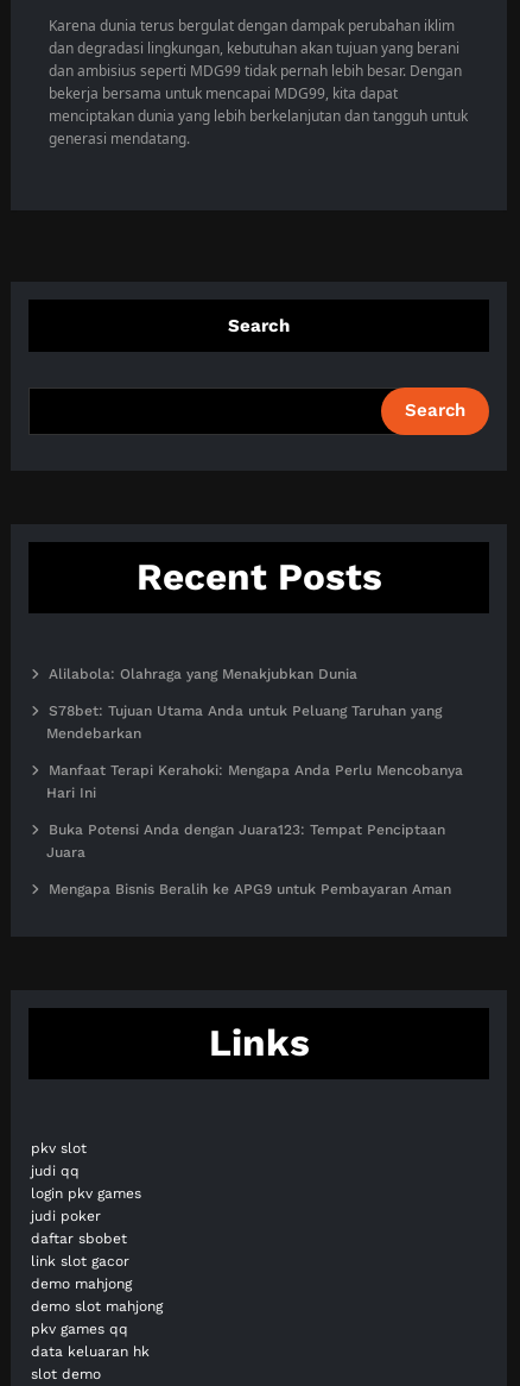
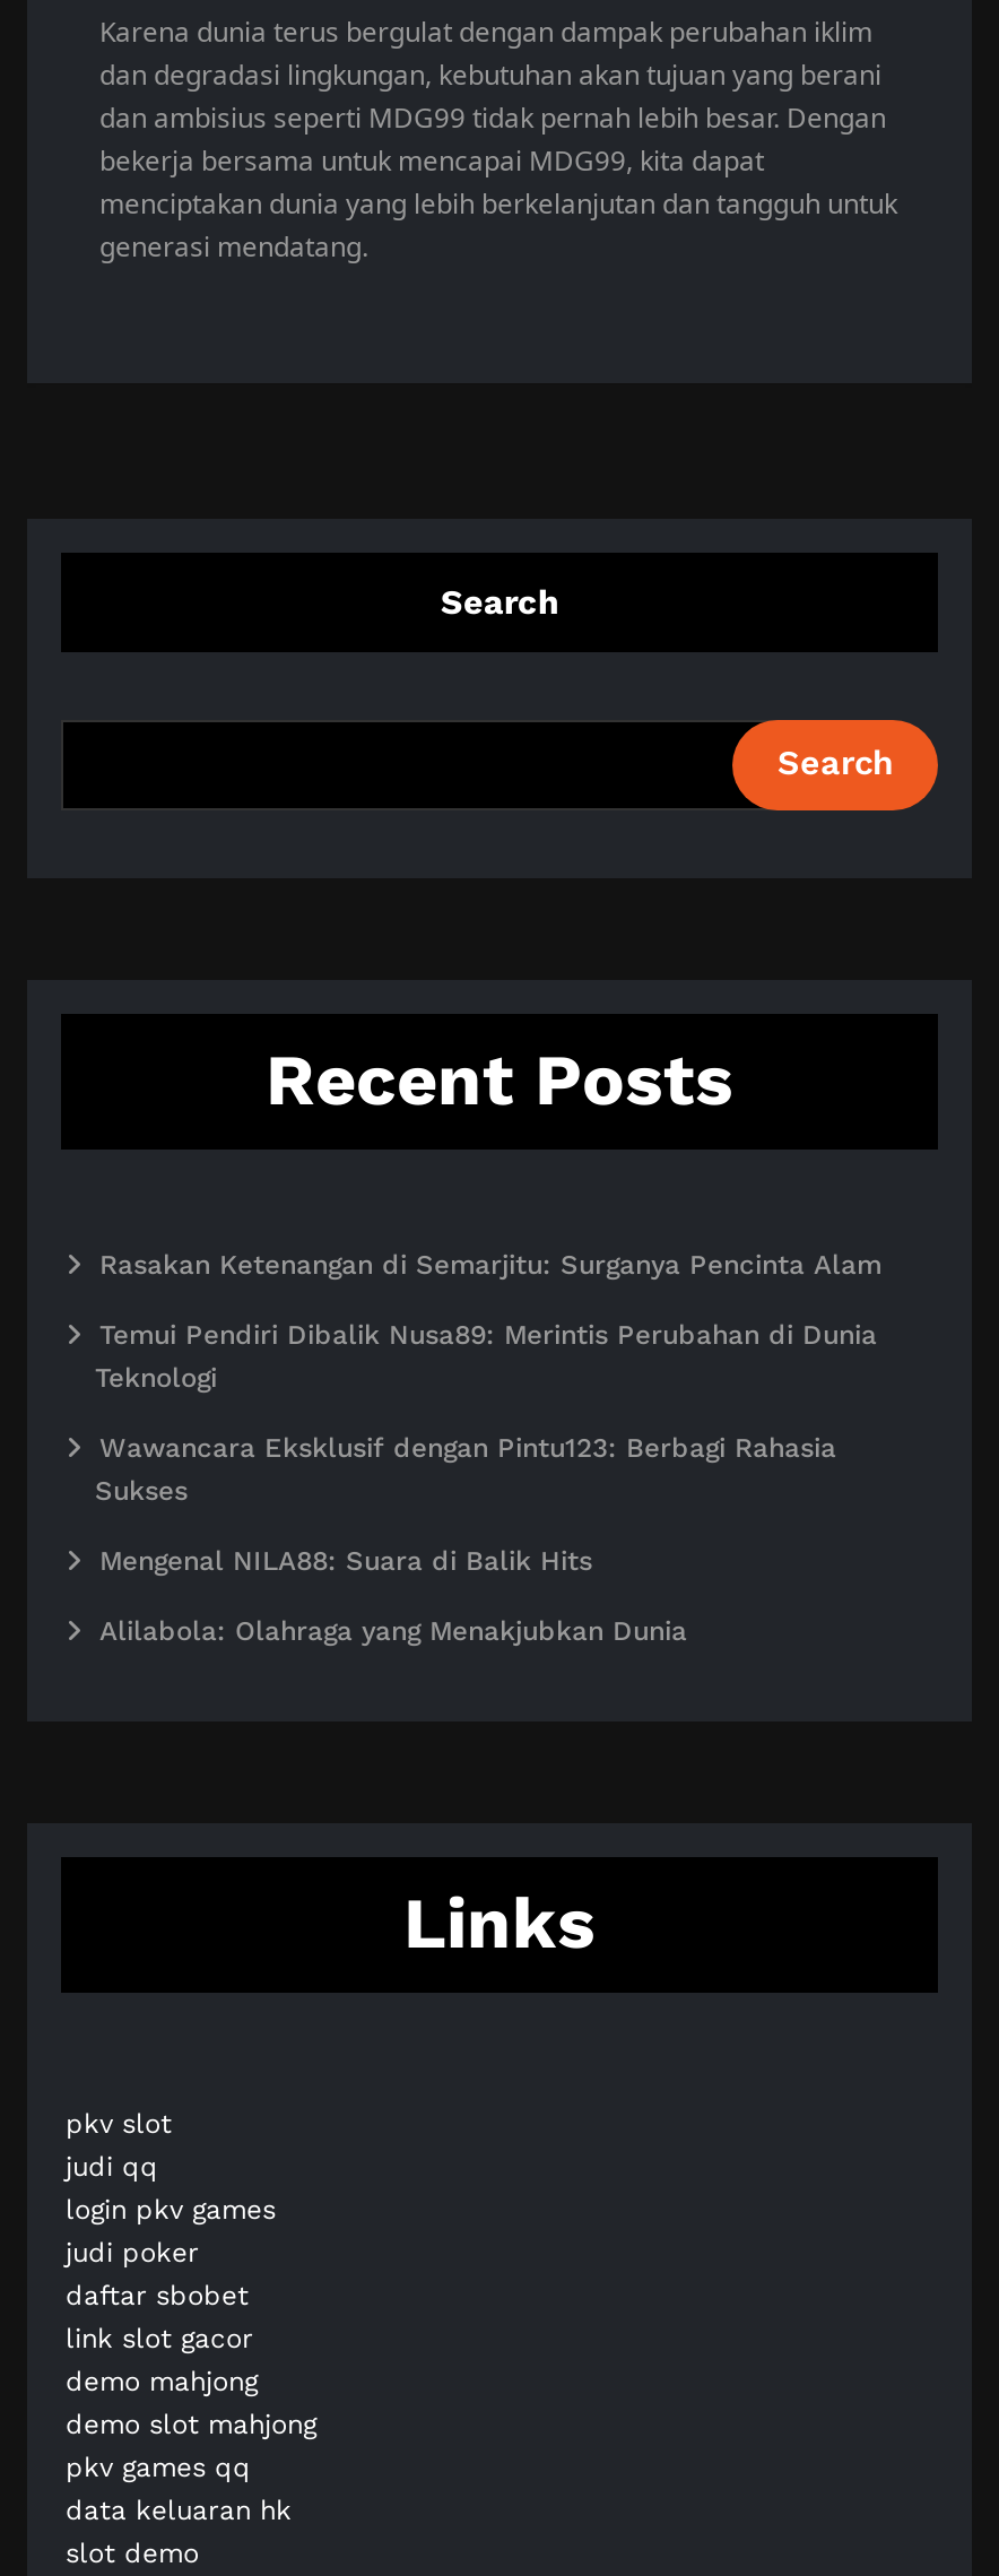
none -> [95,1248,881,1576] Rasakan Ketenangan di Semarjitu: Surganya Pencinta Alam | Temui Pendiri Dibalik Nusa89: Merintis Perubahan di Dunia | Teknologi | Wawancara Eksklusif dengan Pintu123: Berbagi Rahasia | Sukses | Mengenal NILA88: Suara di Balik Hits
moved [49,665,357,682] -> [99,1614,687,1646]: Alilabola: Olahraga yang Menakjubkan Dunia
[46,702,463,897] S78bet: Tujuan Utama Anda untuk Peluang Taruhan yang | Mendebarkan | Manfaat Terapi Kerahoki: Mengapa Anda Perlu Mencobanya | Hari Ini | Buka Potensi Anda dengan Juara123: Tempat Penciptaan | Juara | Mengapa Bisnis Beralih ke APG9 untuk Pembayaran Aman -> none

